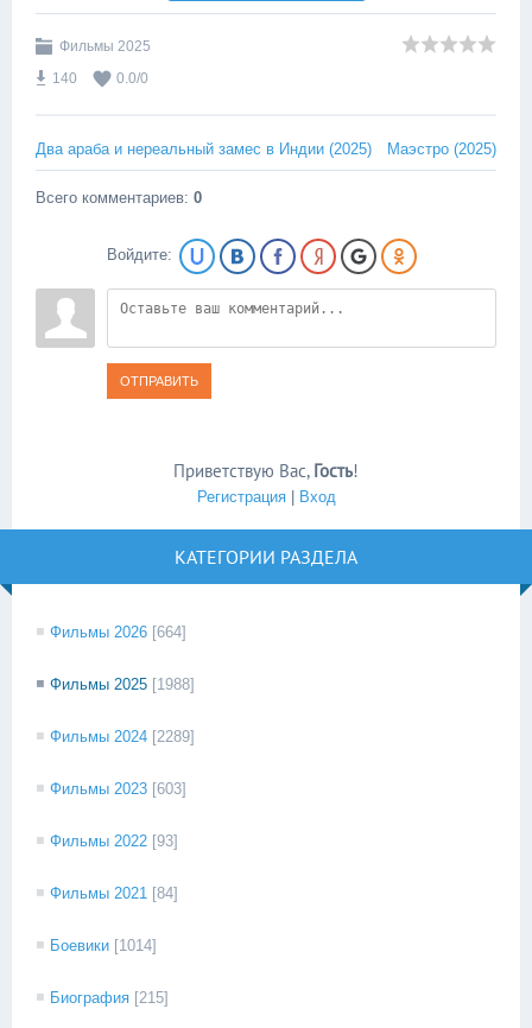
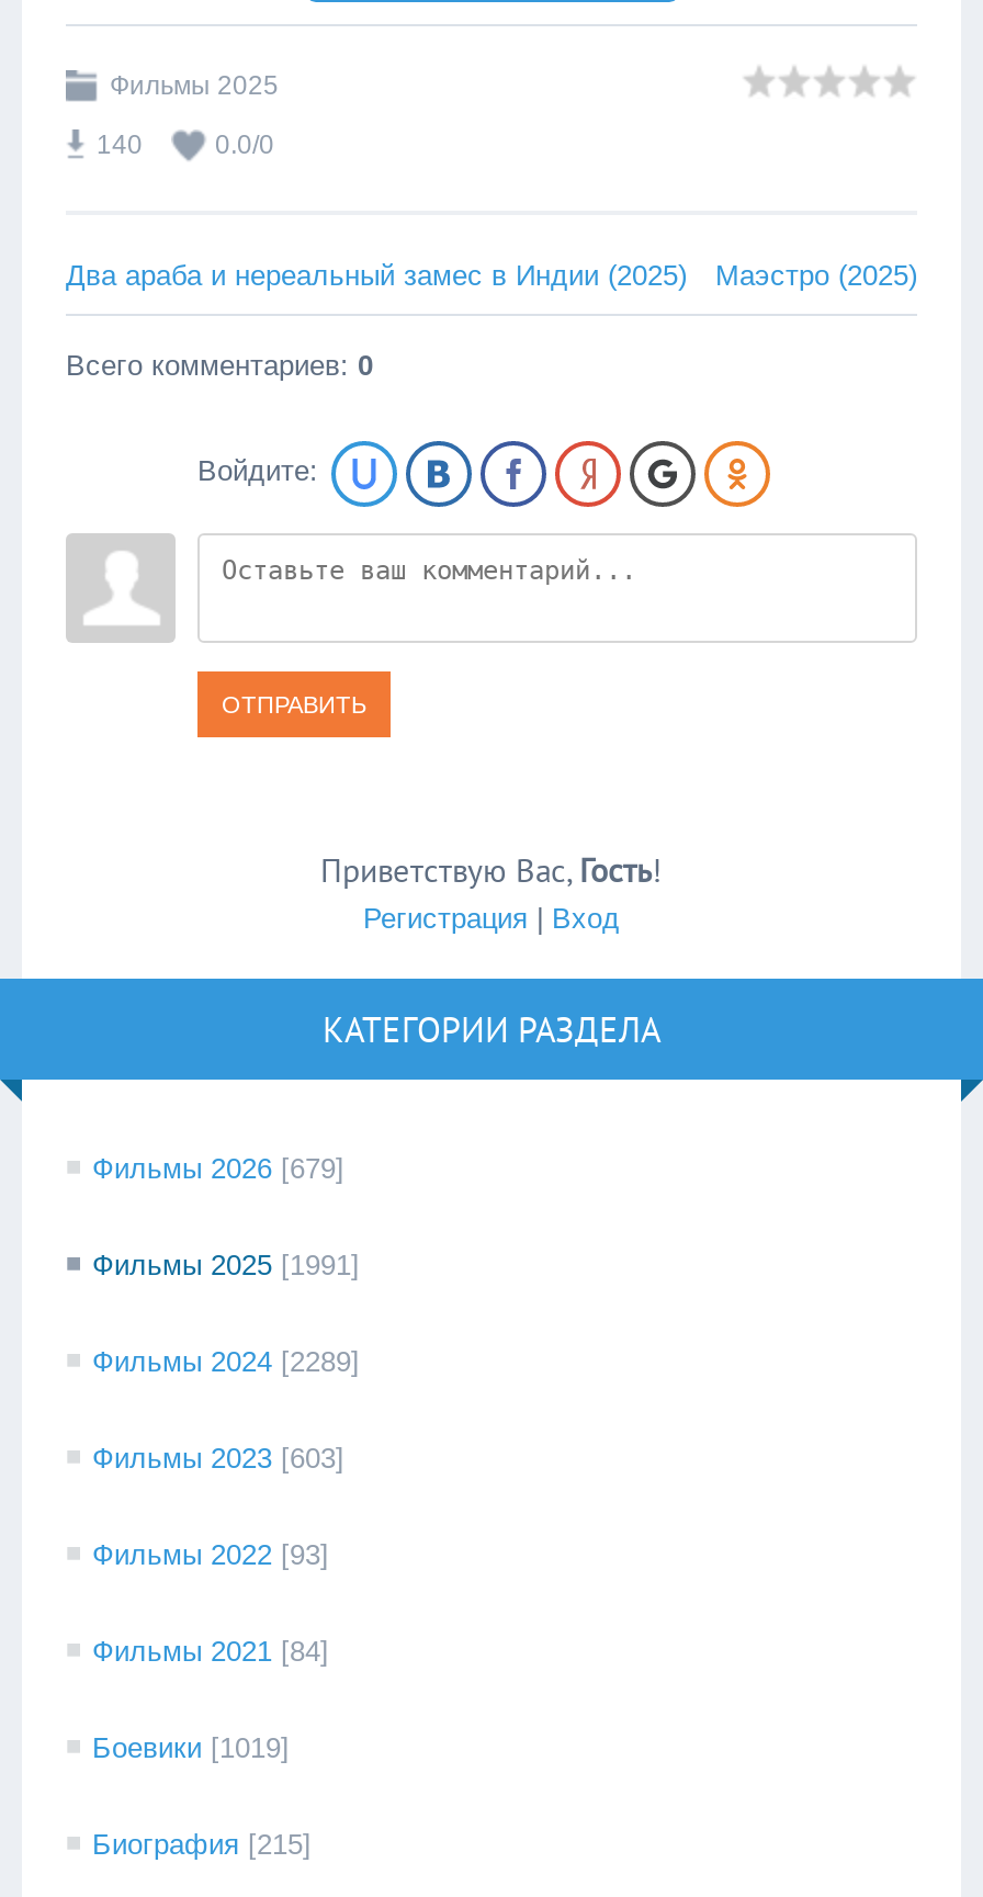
[50,623,186,641] Фильмы 2026 [664] -> [92,1152,344,1185] Фильмы 2026 [679]
[50,675,195,693] Фильмы 2025 [1988] -> [92,1249,360,1281] Фильмы 2025 [1991]
[50,937,157,954] Боевики [1014] -> [92,1731,290,1764] Боевики [1019]

